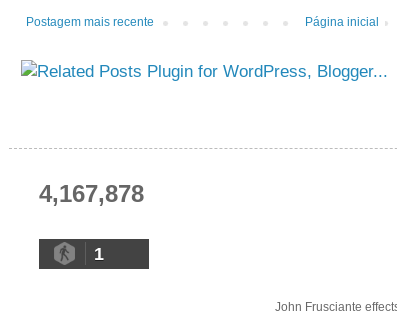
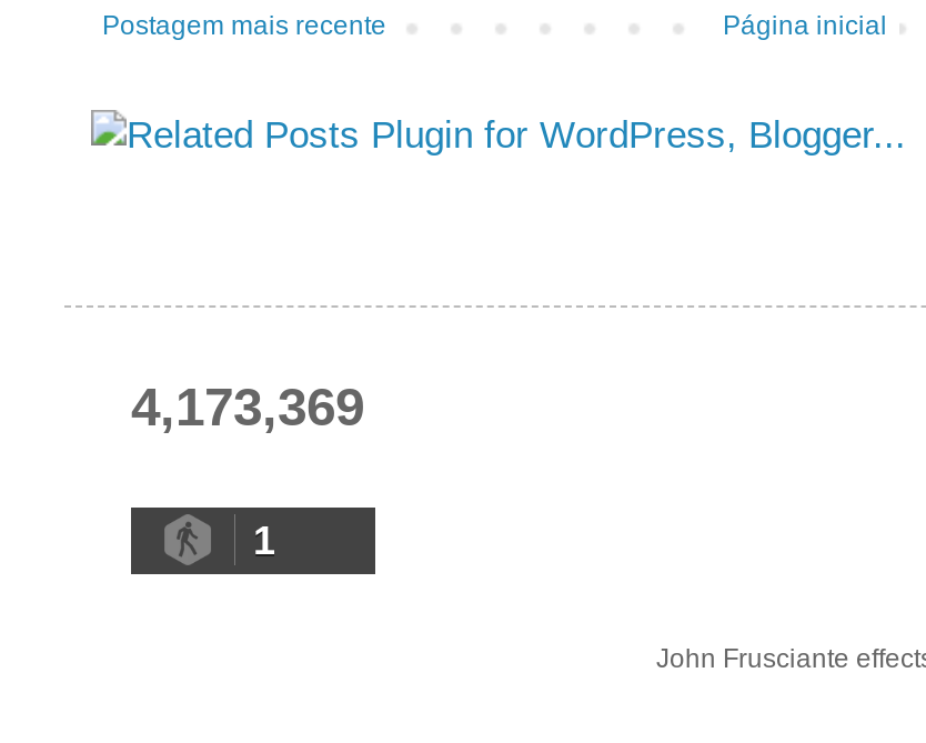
[39,180,144,207] 4,167,878 -> [131,377,364,437] 4,173,369

